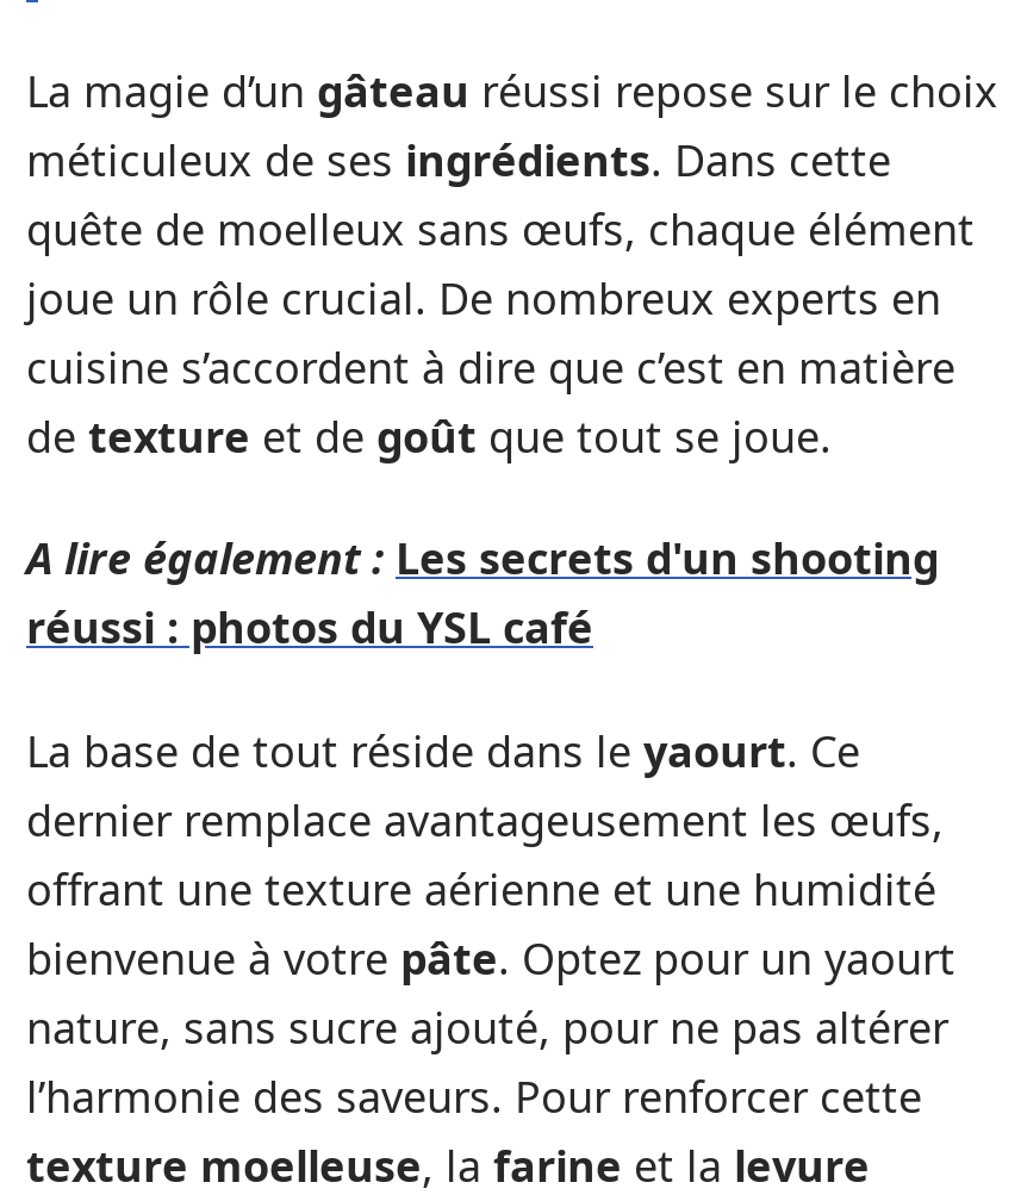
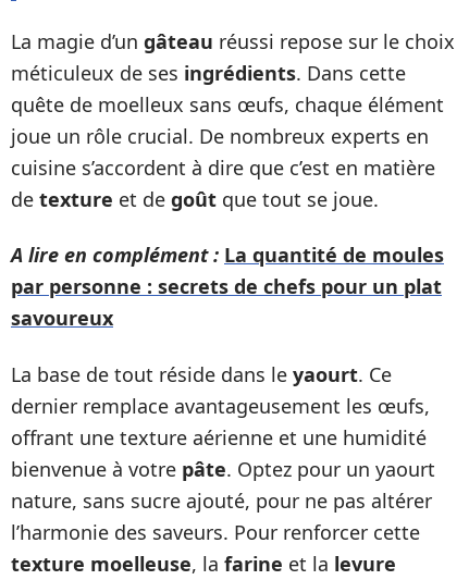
[26,529,939,655] A lire également : Les secrets d'un shooting | réussi : photos du YSL café -> [11,242,444,331] A lire en complément : La quantité de moules | par personne : secrets de chefs pour un plat | savoureux

